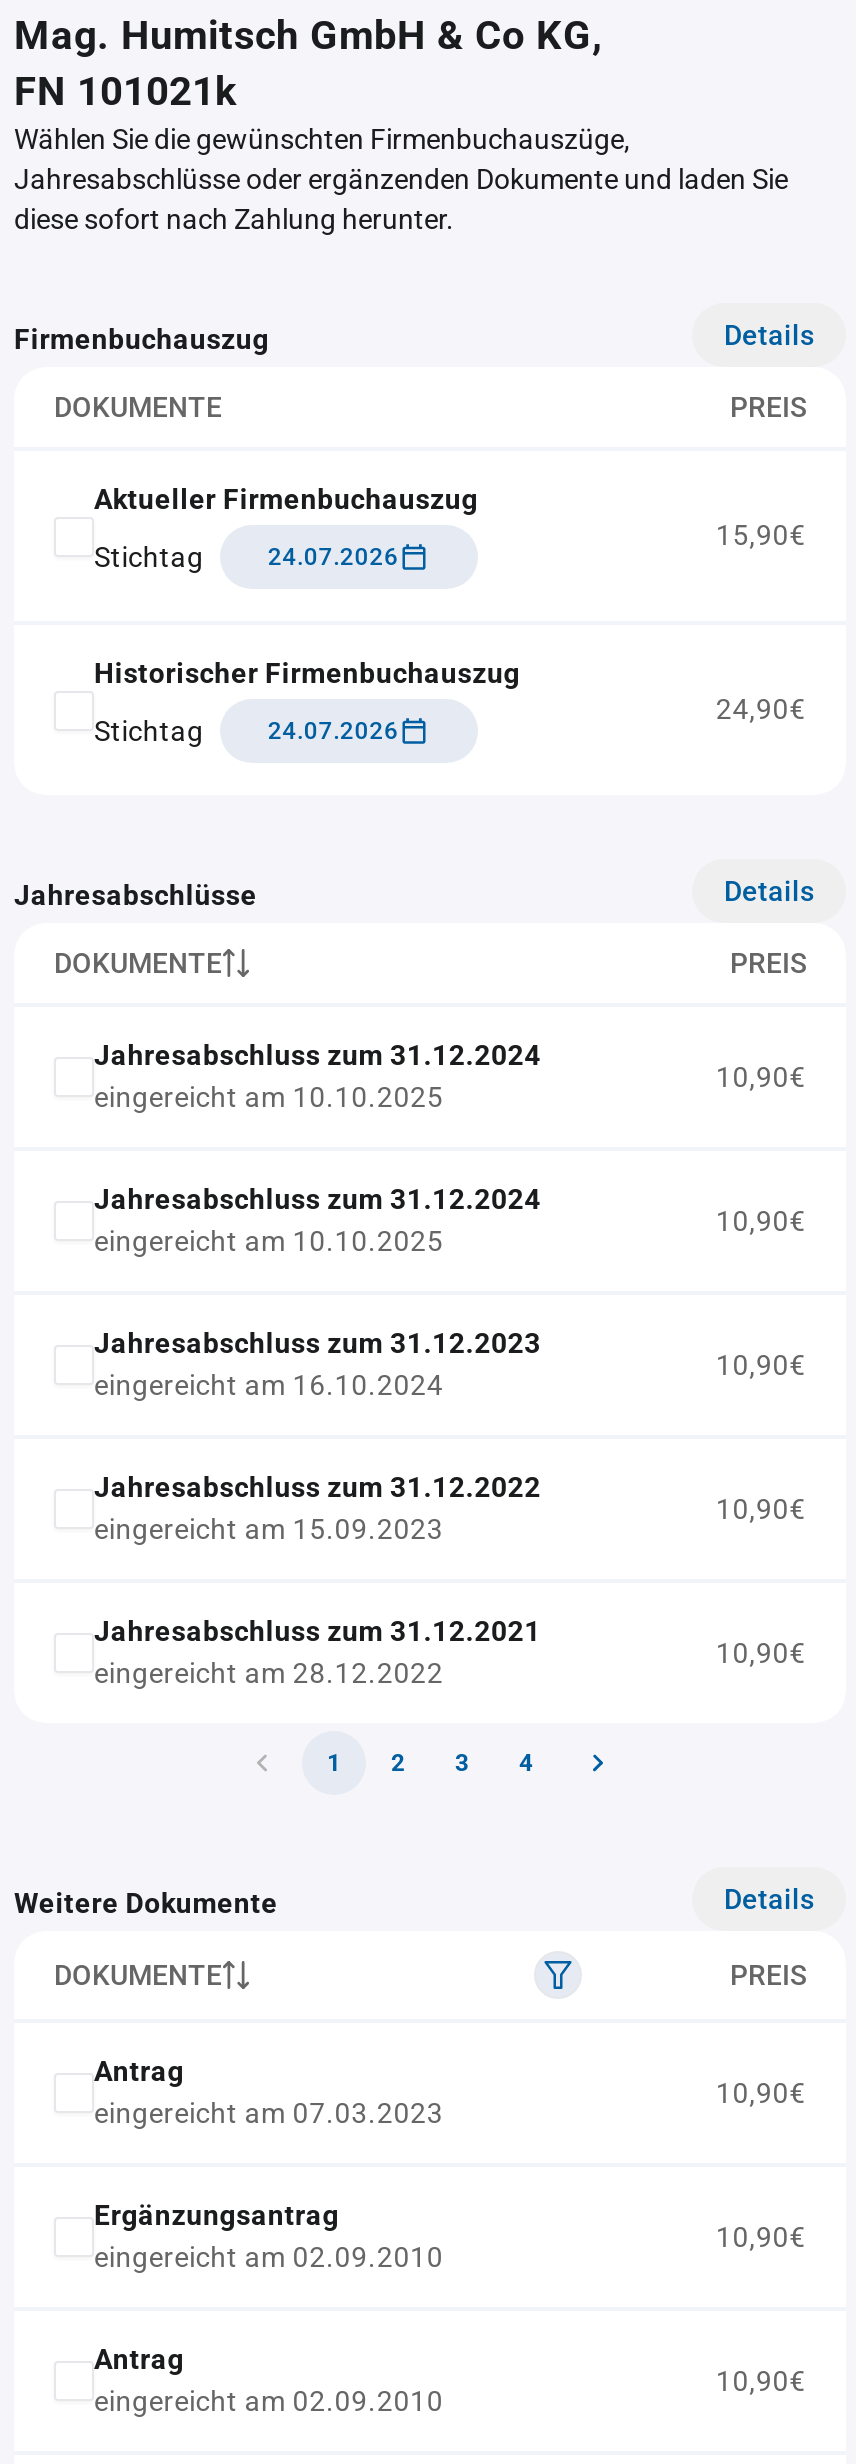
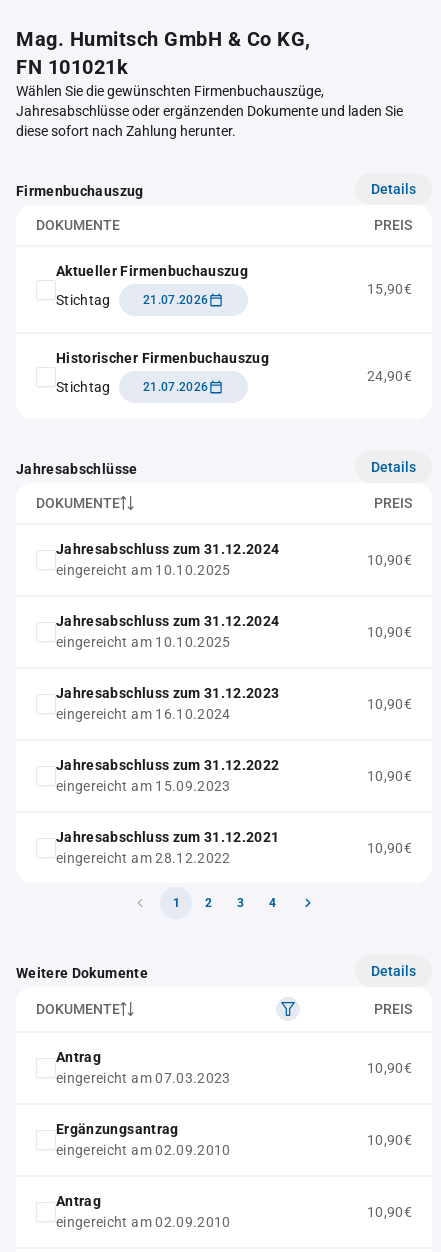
[268,543,399,571] 24.07.2026 -> [143,293,208,307] 21.07.2026
[268,717,399,745] 24.07.2026 -> [143,380,208,394] 21.07.2026

